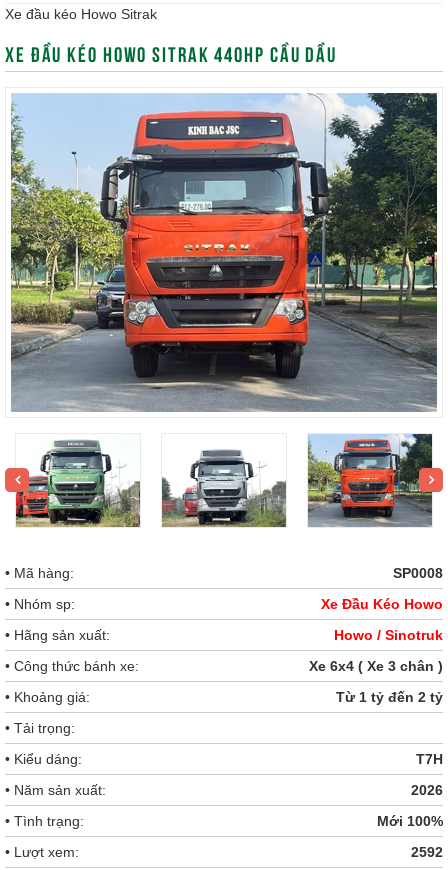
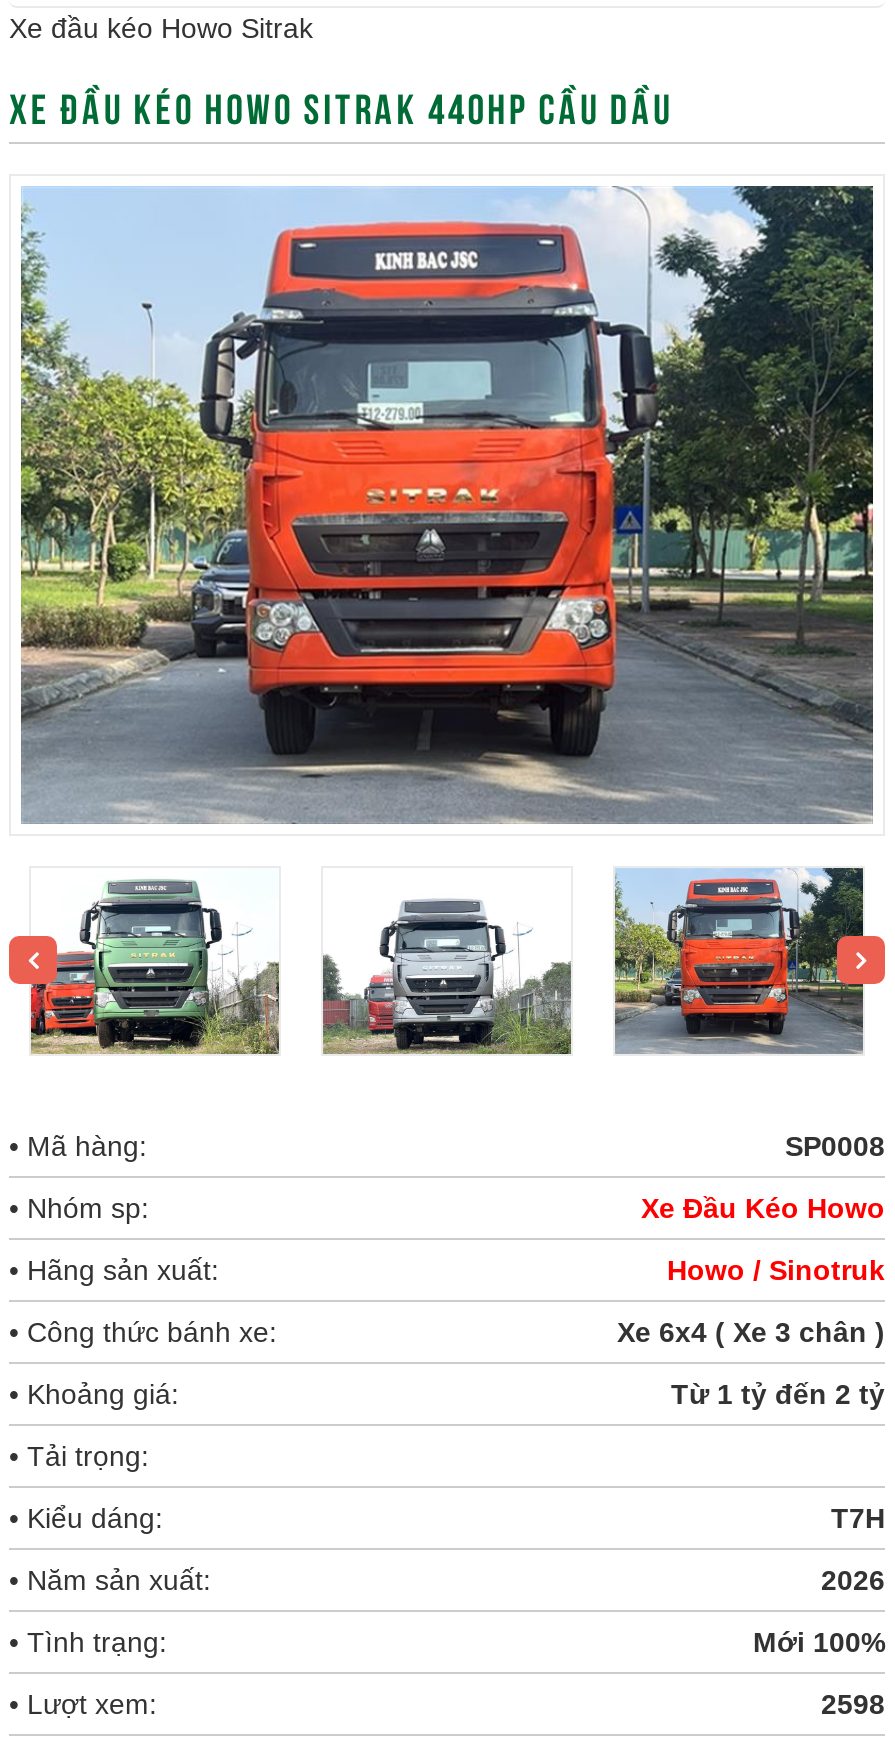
[411,844,443,860] 2592 -> [821,1688,885,1720] 2598

